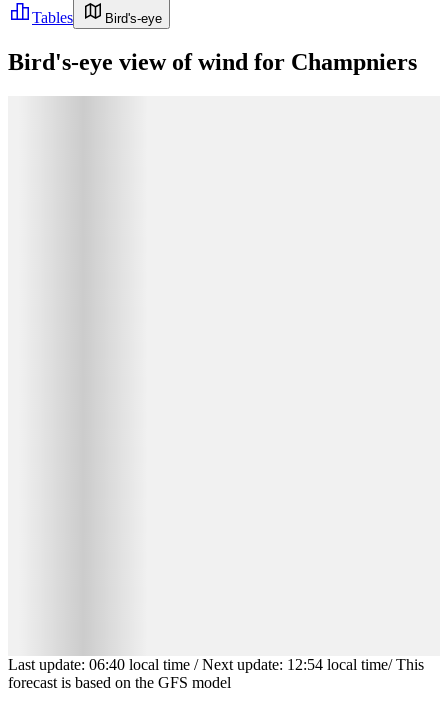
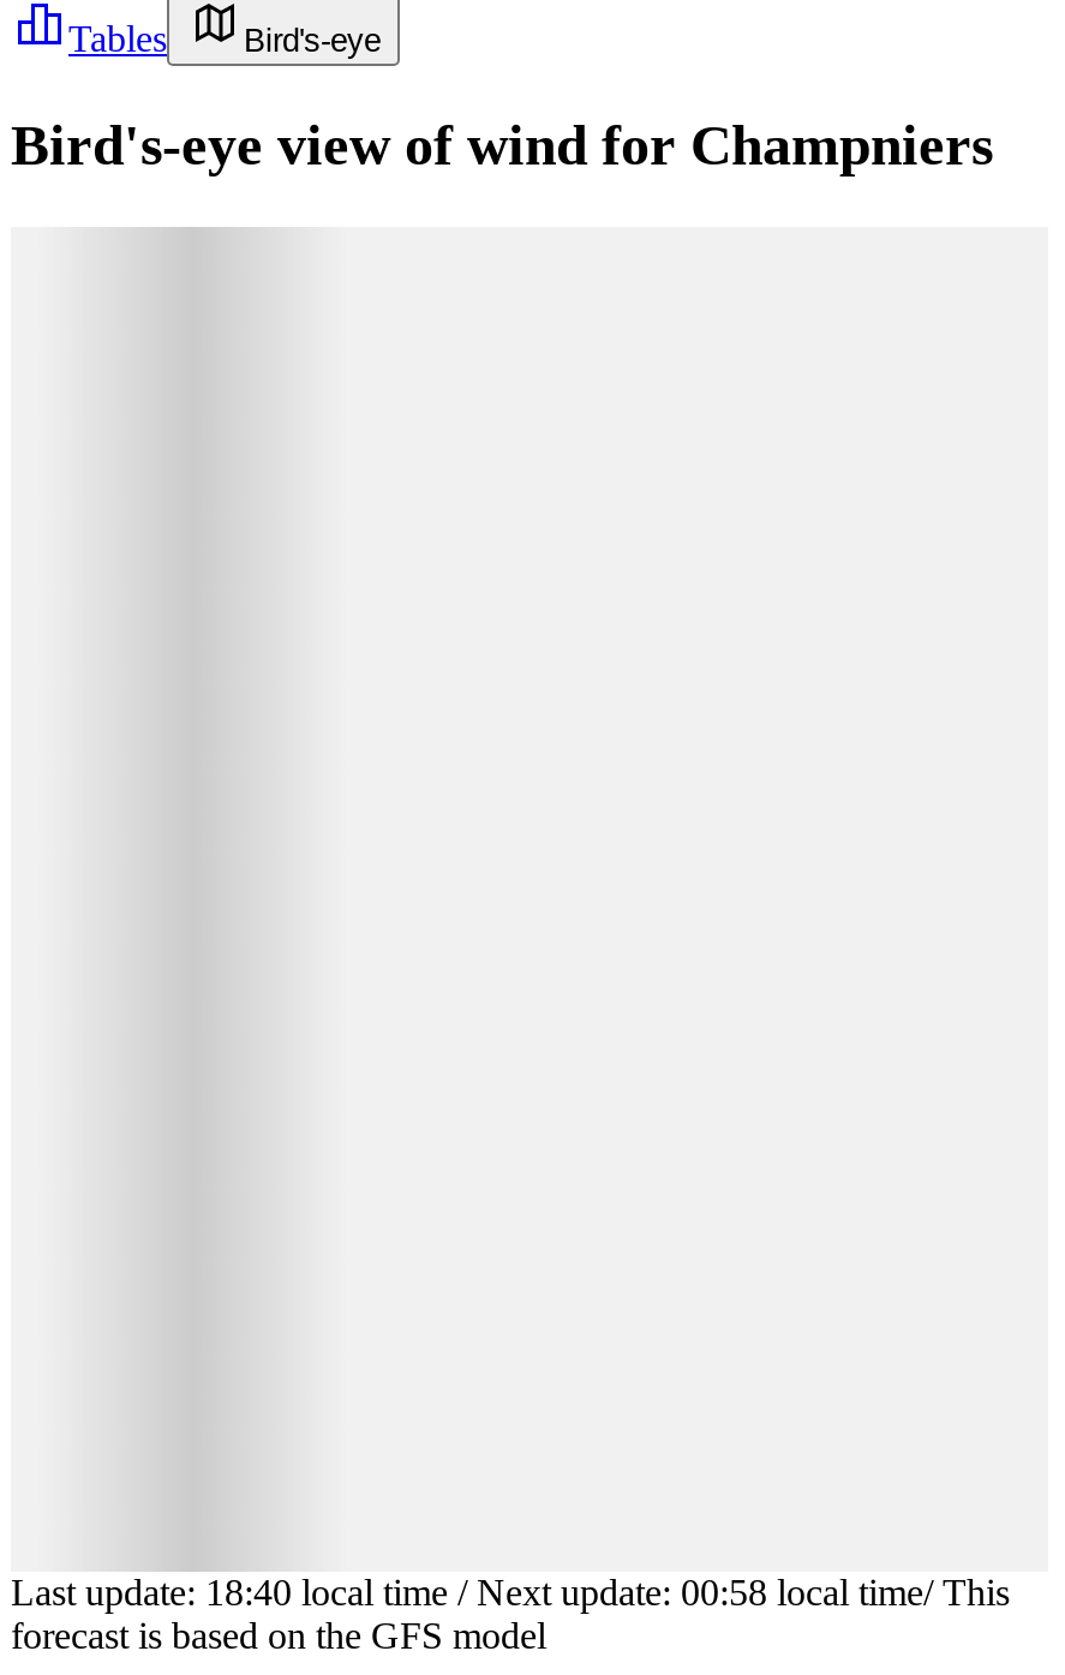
[8,655,424,672] Last update: 06:40 local time / Next update: 12:54 local time/ This -> [11,1571,1010,1611] Last update: 18:40 local time / Next update: 00:58 local time/ This

